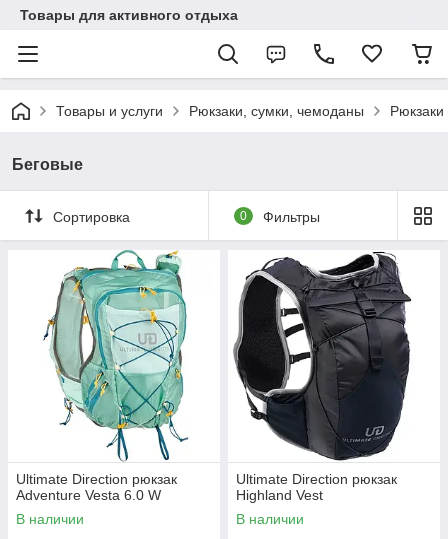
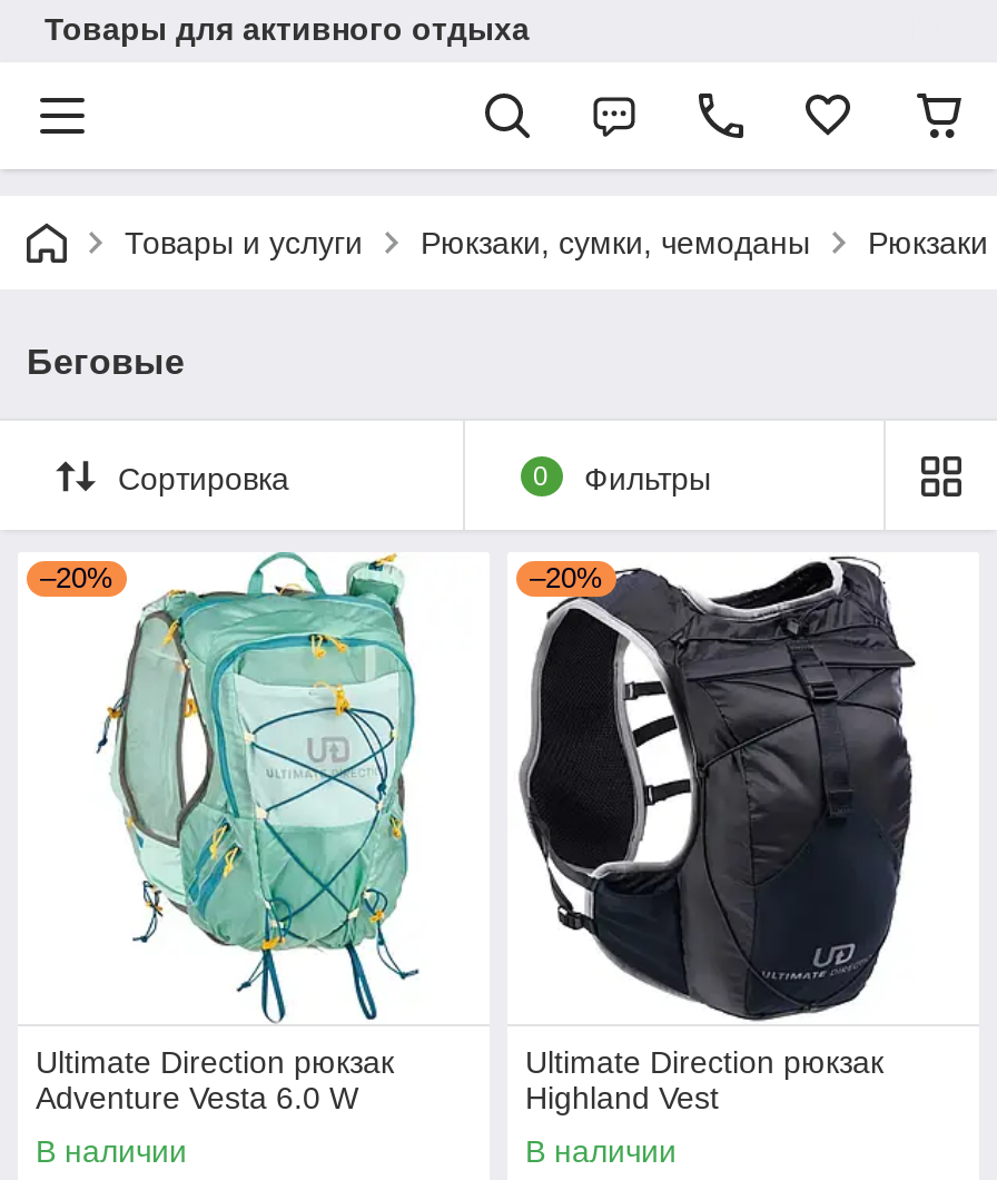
none -> [40,561,113,594] –20%
none -> [530,561,603,594] –20%

